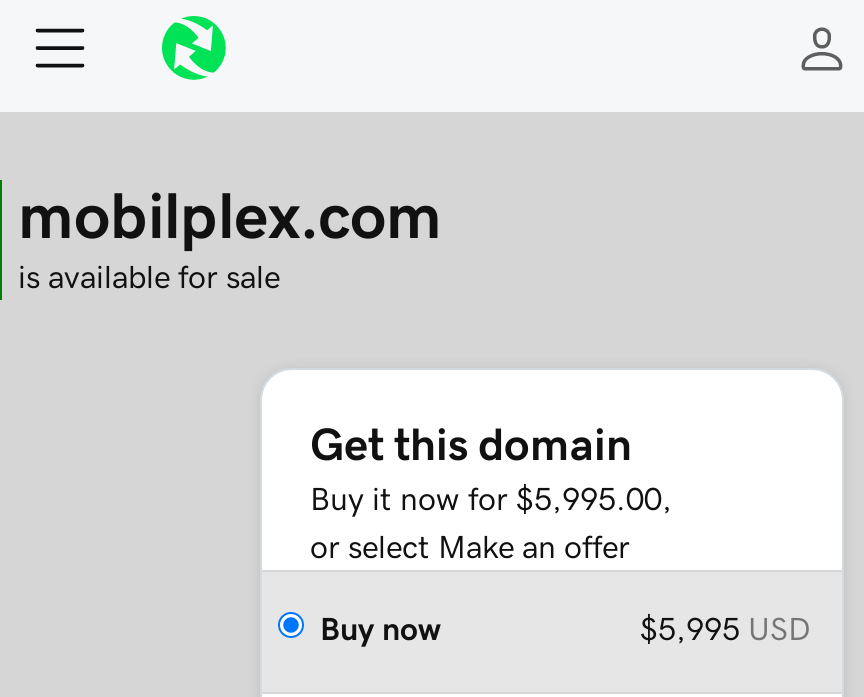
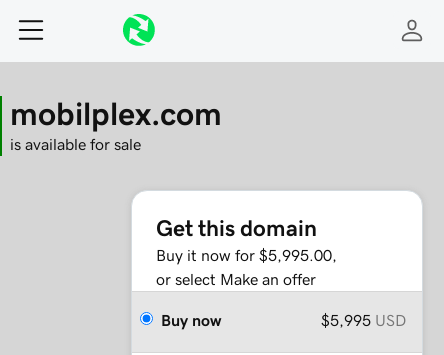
none -> [122,13,156,47] [image]
[160,14,228,82] [image] -> none

